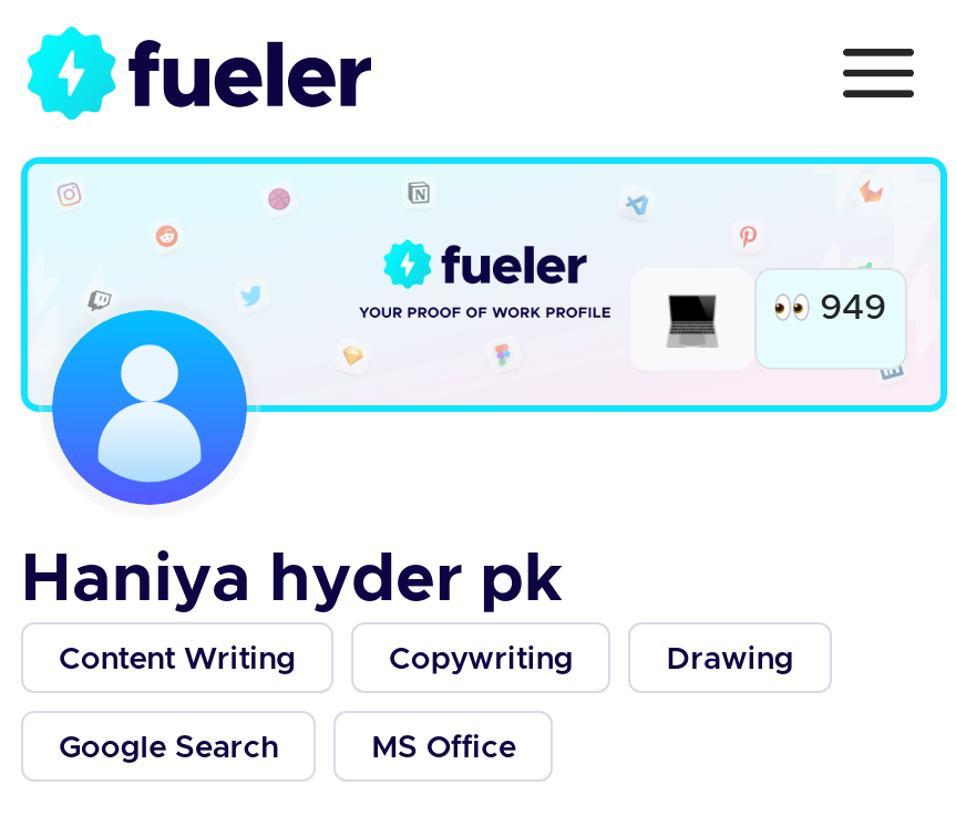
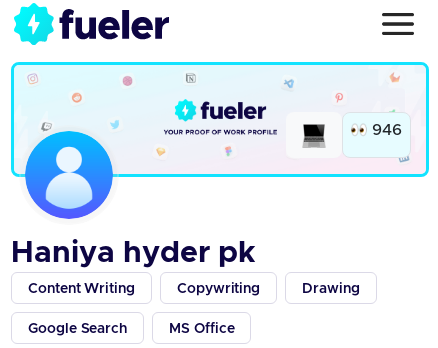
[820,291,886,327] 949 -> [371,122,401,138] 946

